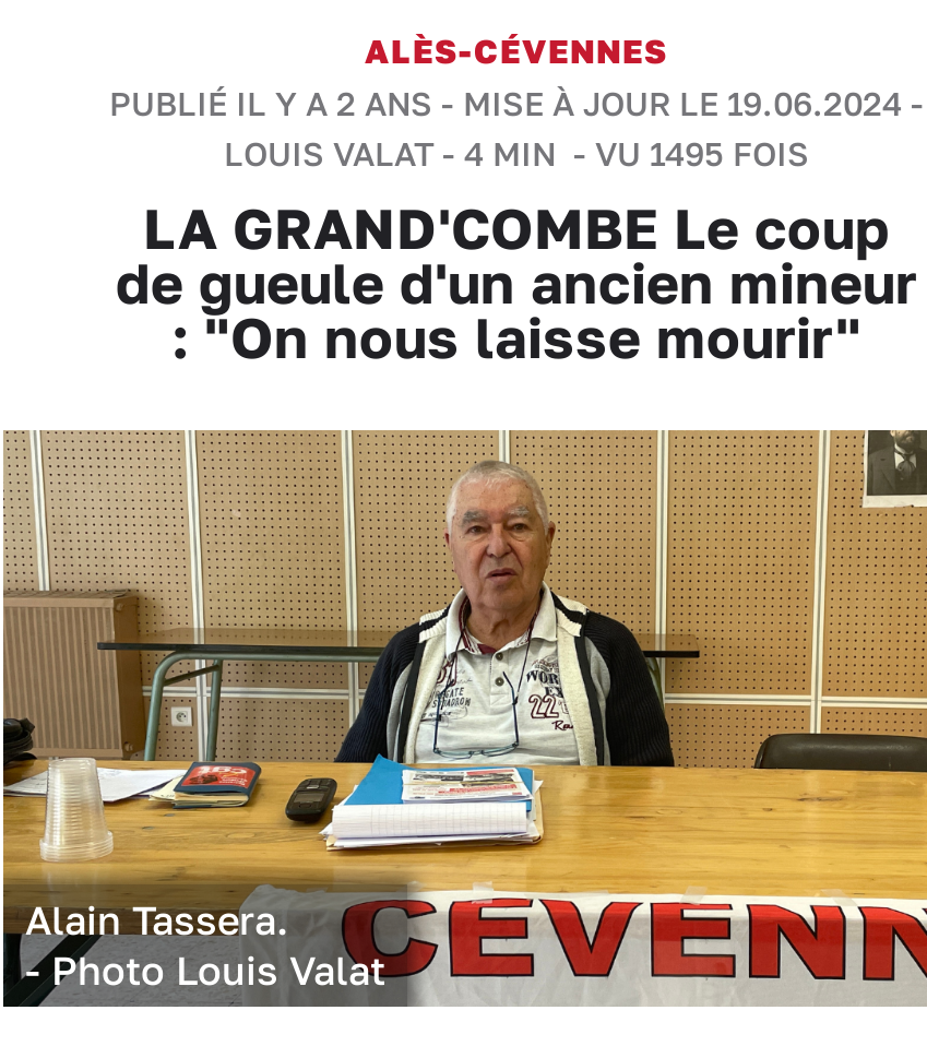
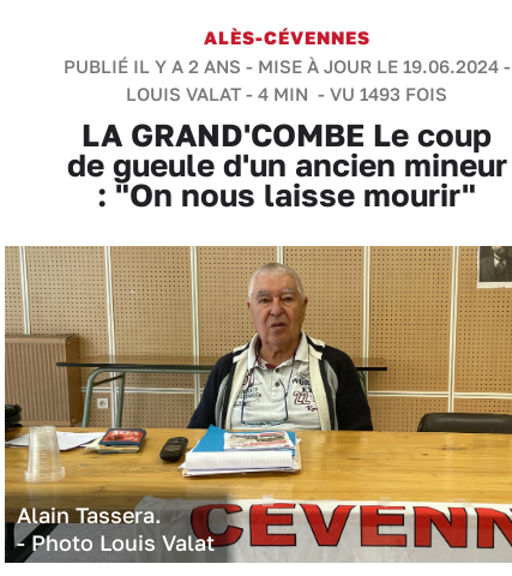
[224,133,809,173] LOUIS VALAT - 4 MIN - VU 1495 FOIS -> [126,83,447,104] LOUIS VALAT - 4 MIN - VU 1493 FOIS

